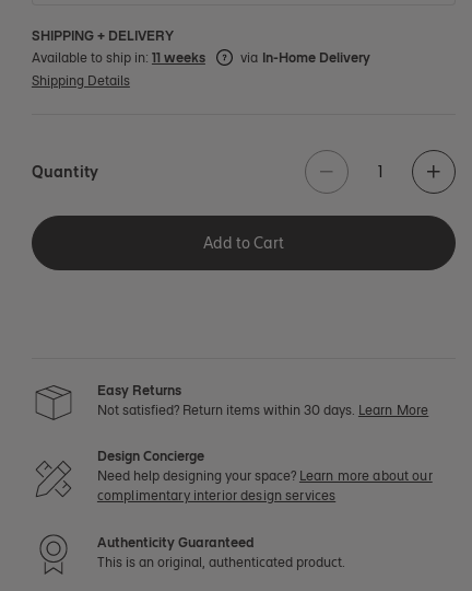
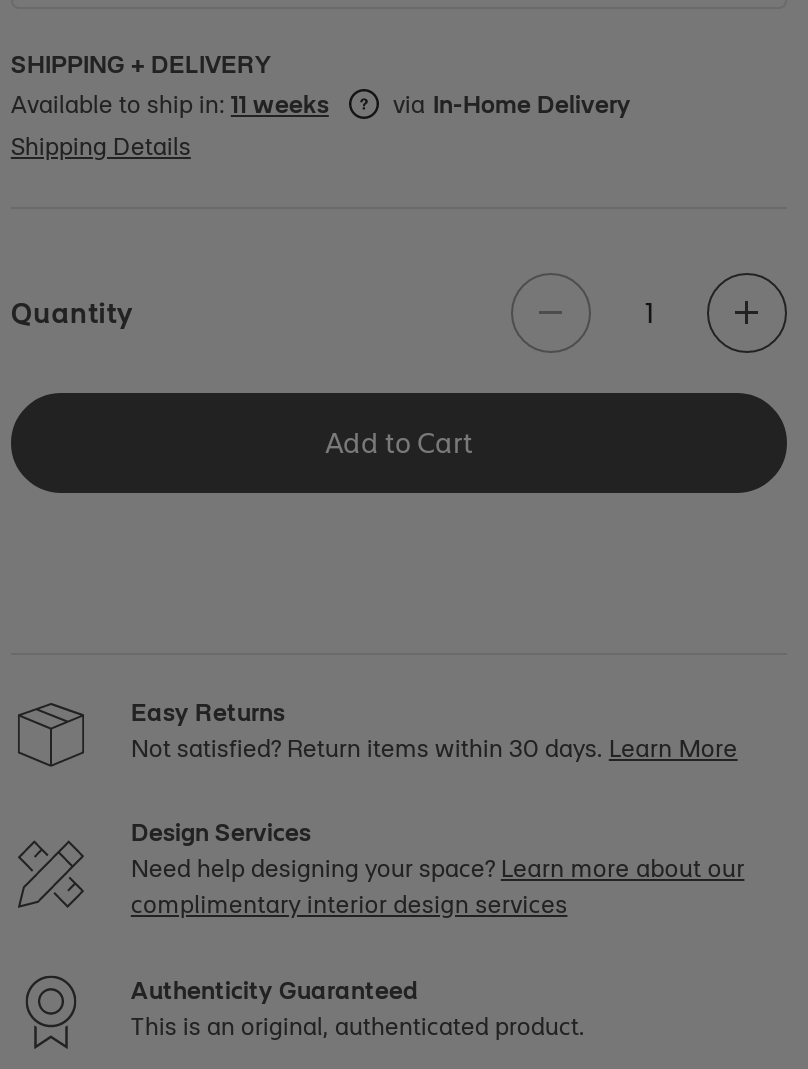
[97,448,204,464] Design Concierge -> [131,817,311,847] Design Services

